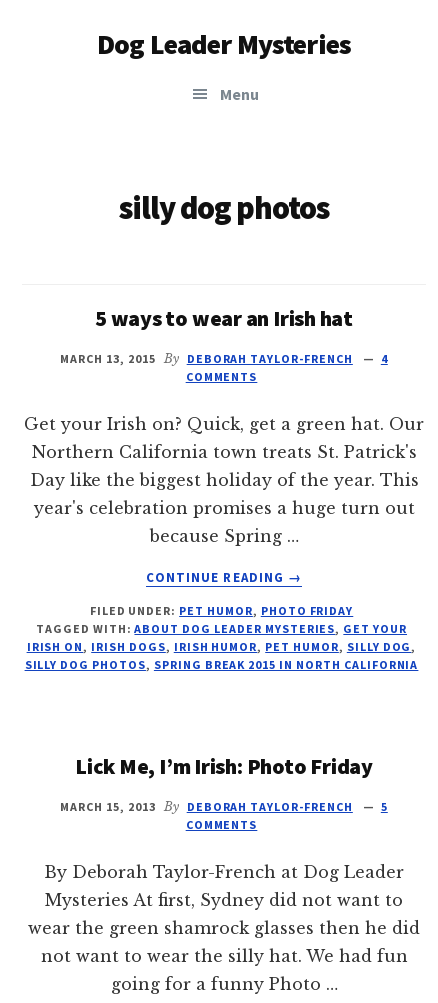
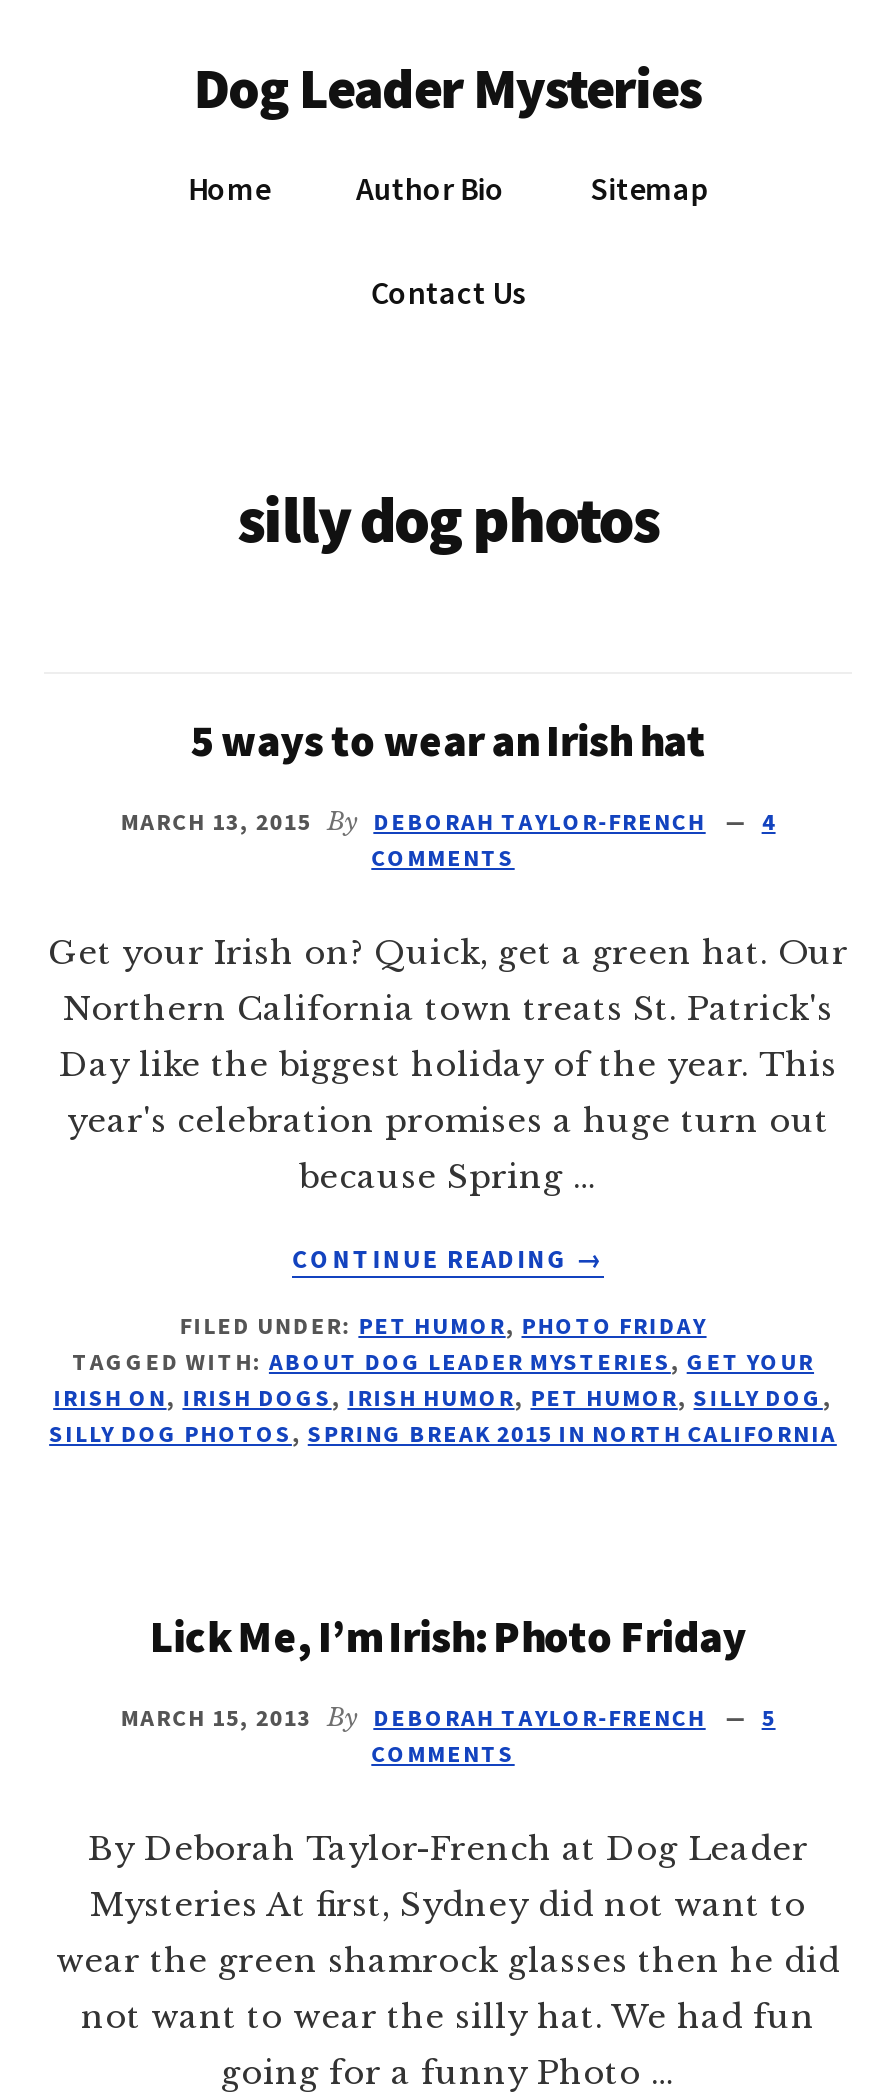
[219,84,258,104] Menu -> [188,168,708,312] Home | Author Bio | Sitemap | Contact Us

